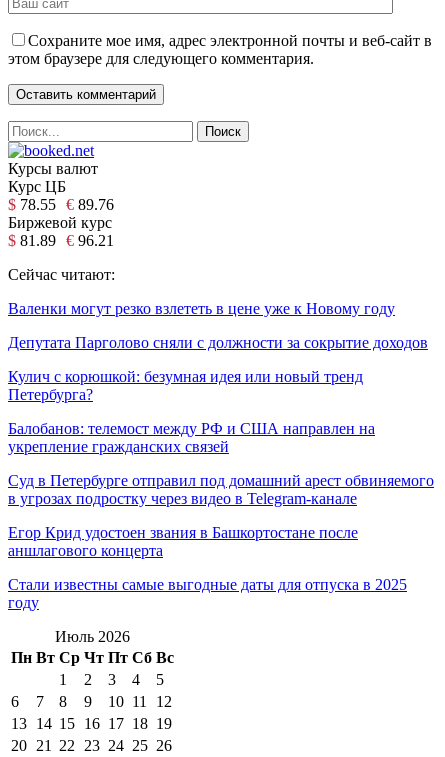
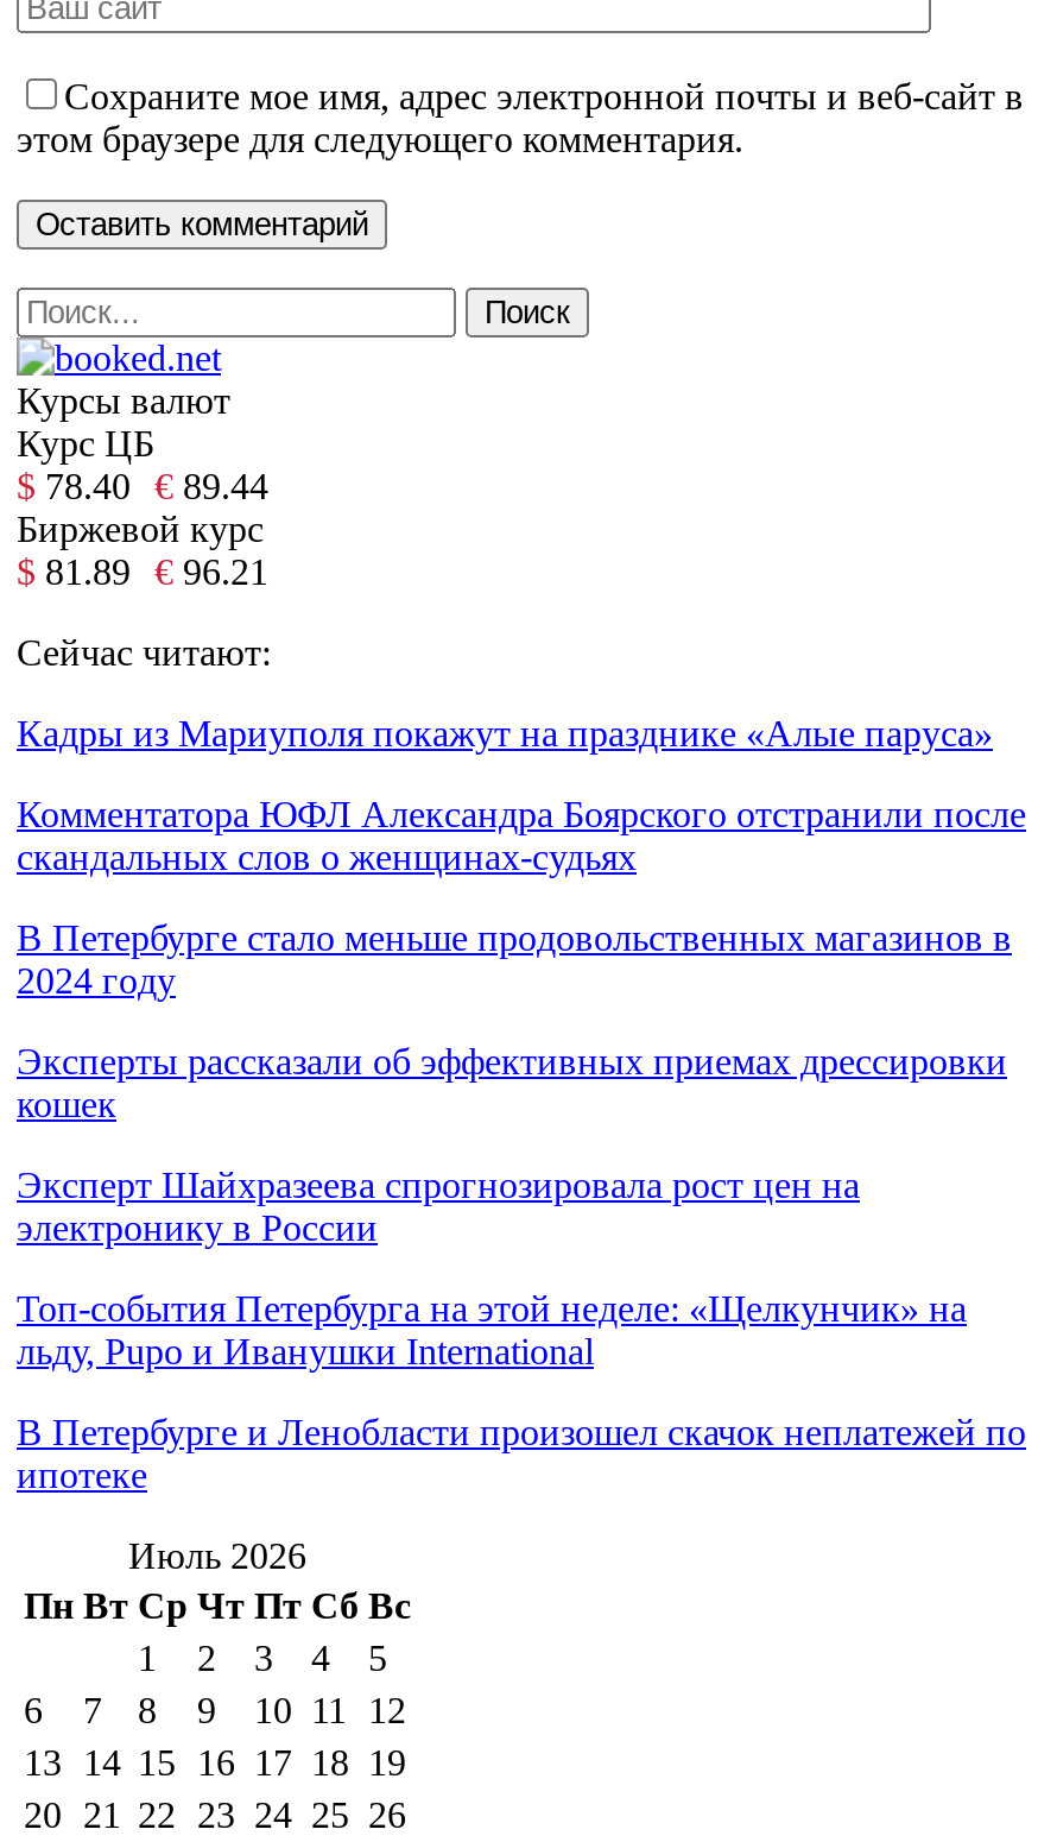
[8,196,114,213] $ 78.55 € 89.76 -> [17,465,268,506] $ 78.40 € 89.44
[8,300,395,317] Валенки могут резко взлететь в цене уже к Новому году -> [17,713,993,753] Кадры из Мариуполя покажут на празднике «Алые паруса»
[8,334,428,351] Депутата Парголово сняли с должности за сокрытие доходов -> [17,793,1026,877] Комментатора ЮФЛ Александра Боярского отстранили после | скандальных слов о женщинах-судьях
[8,368,363,403] Кулич с корюшкой: безумная идея или новый тренд | Петербурга? -> [17,917,1012,1000] В Петербурге стало меньше продовольственных магазинов в | 2024 году
[8,420,375,455] Балобанов: телемост между РФ и США направлен на | укрепление гражданских связей -> [17,1041,1007,1124] Эксперты рассказали об эффективных приемах дрессировки | кошек
[8,472,434,507] Суд в Петербурге отправил под домашний арест обвиняемого | в угрозах подростку через видео в Telegram-канале -> [17,1164,860,1247] Эксперт Шайхразеева спрогнозировала рост цен на | электронику в России
[8,524,358,559] Егор Крид удостоен звания в Башкортостане после | аншлагового концерта -> [17,1288,967,1371] Топ-события Петербурга на этой неделе: «Щелкунчик» на | льду, Pupo и Иванушки International
[8,576,407,611] Стали известны самые выгодные даты для отпуска в 2025 | году -> [17,1411,1026,1495] В Петербурге и Ленобласти произошел скачок неплатежей по | ипотеке

